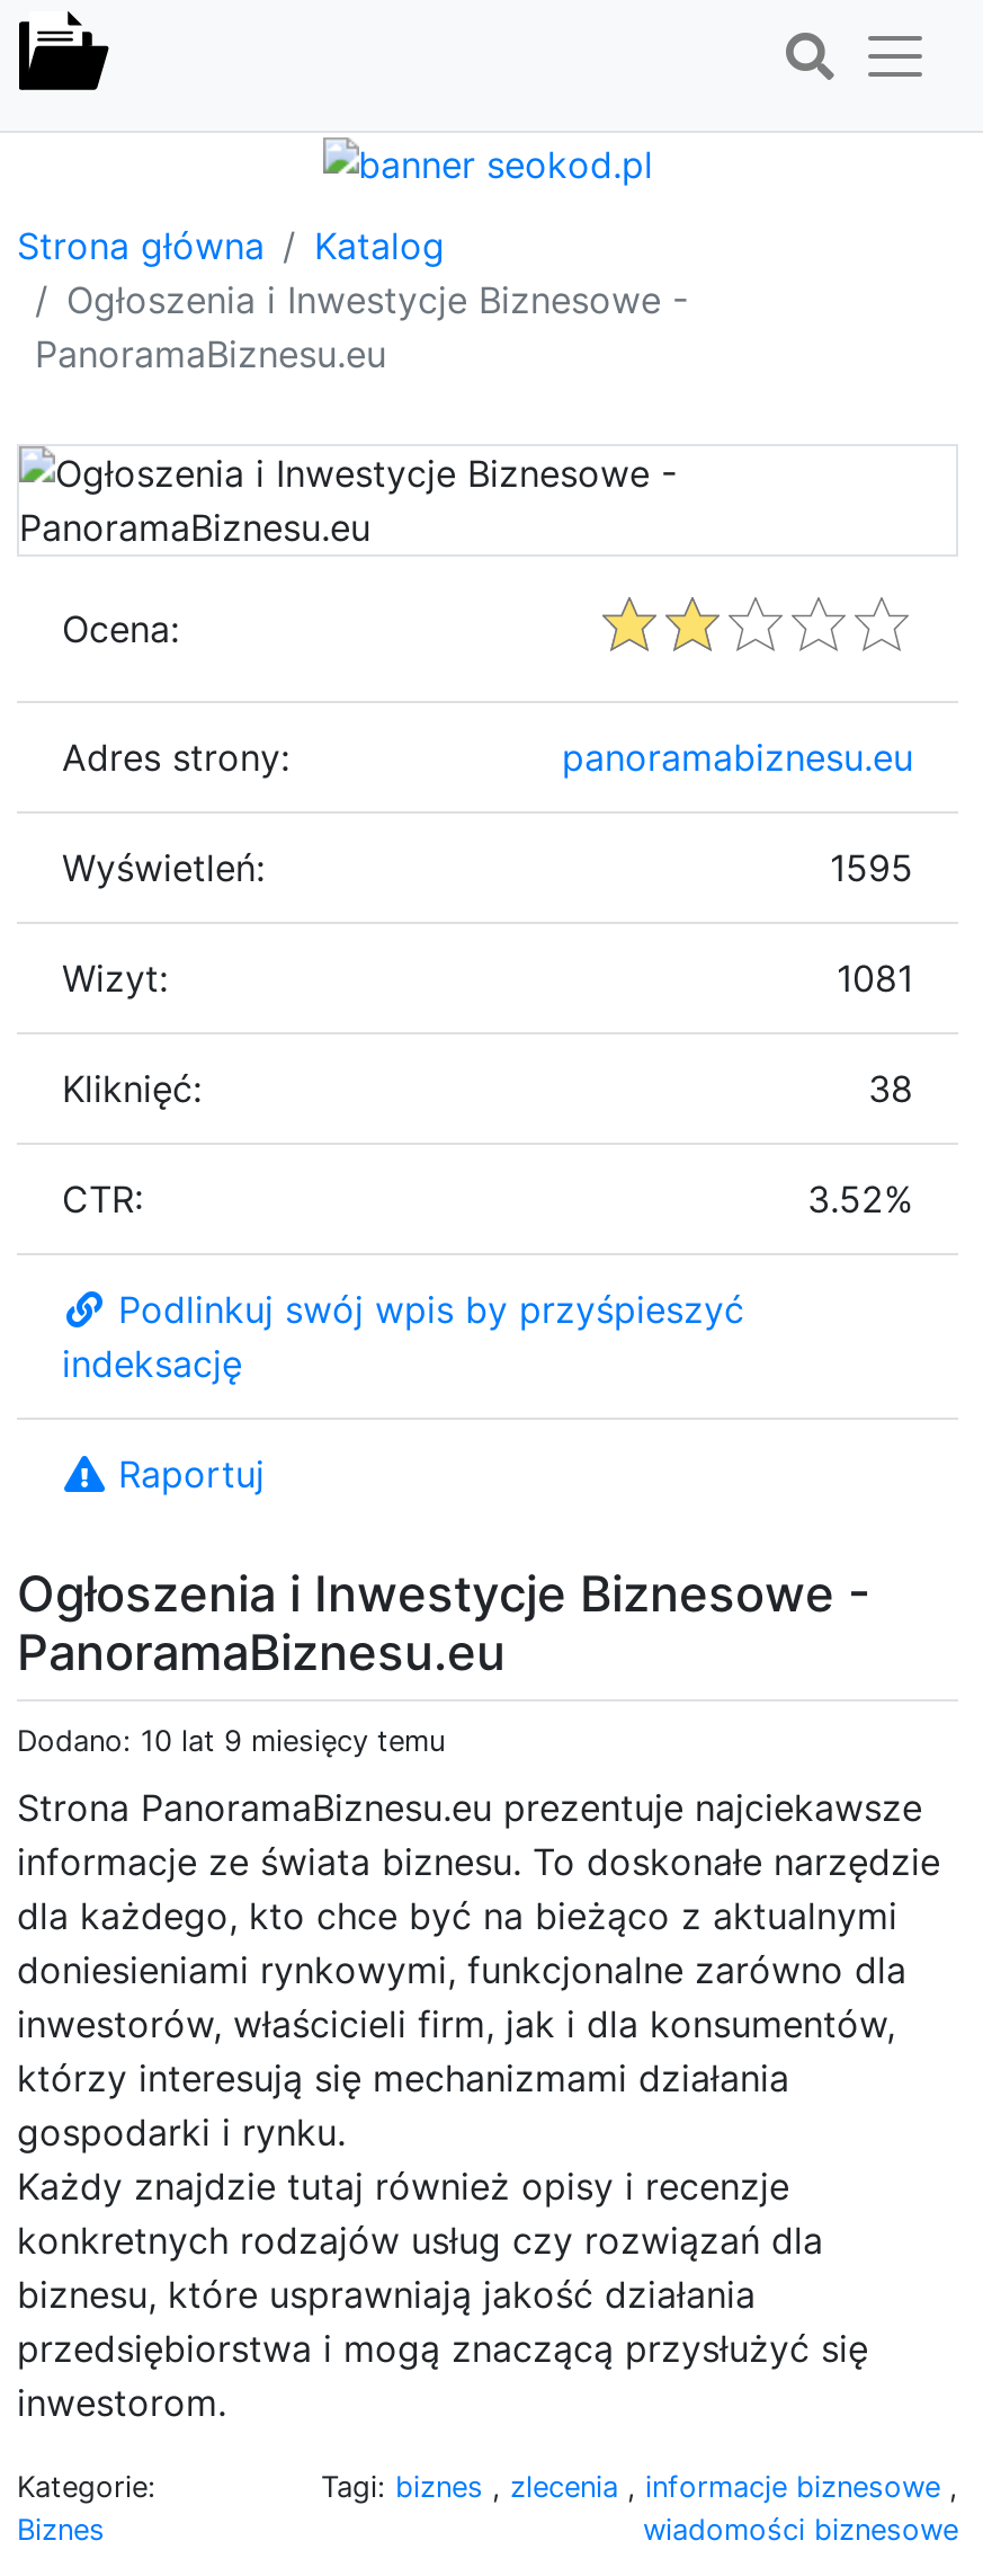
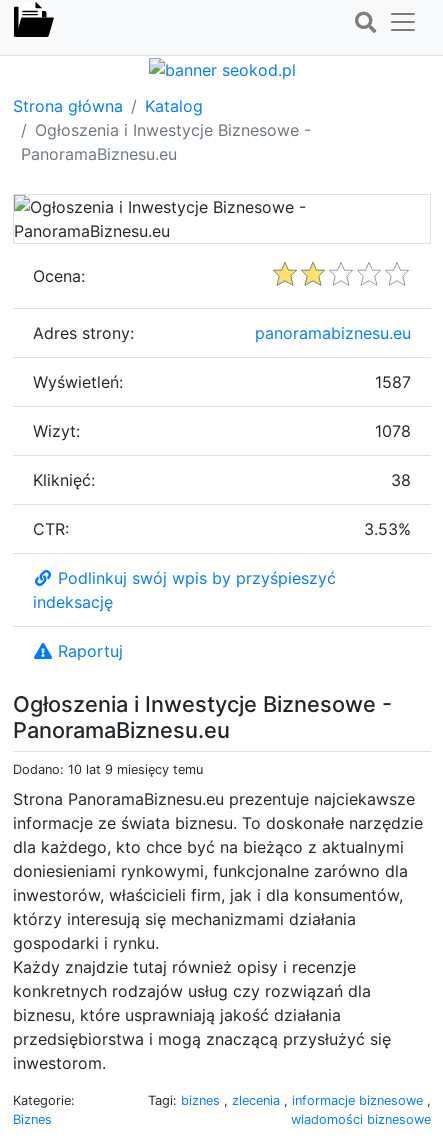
[830,844,913,889] 1595 -> [375,372,411,392] 1587
[837,955,913,1000] 1081 -> [375,421,411,441] 1078
[807,1176,913,1221] 3.52% -> [364,519,411,539] 3.53%

